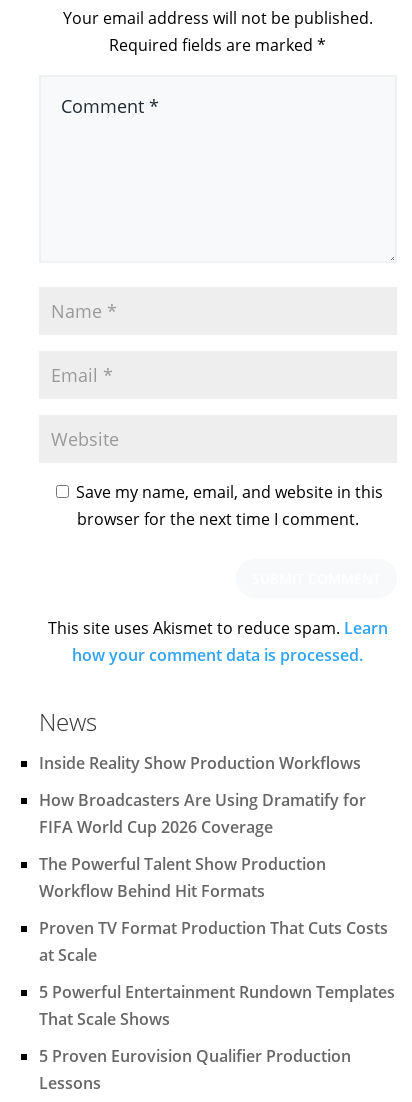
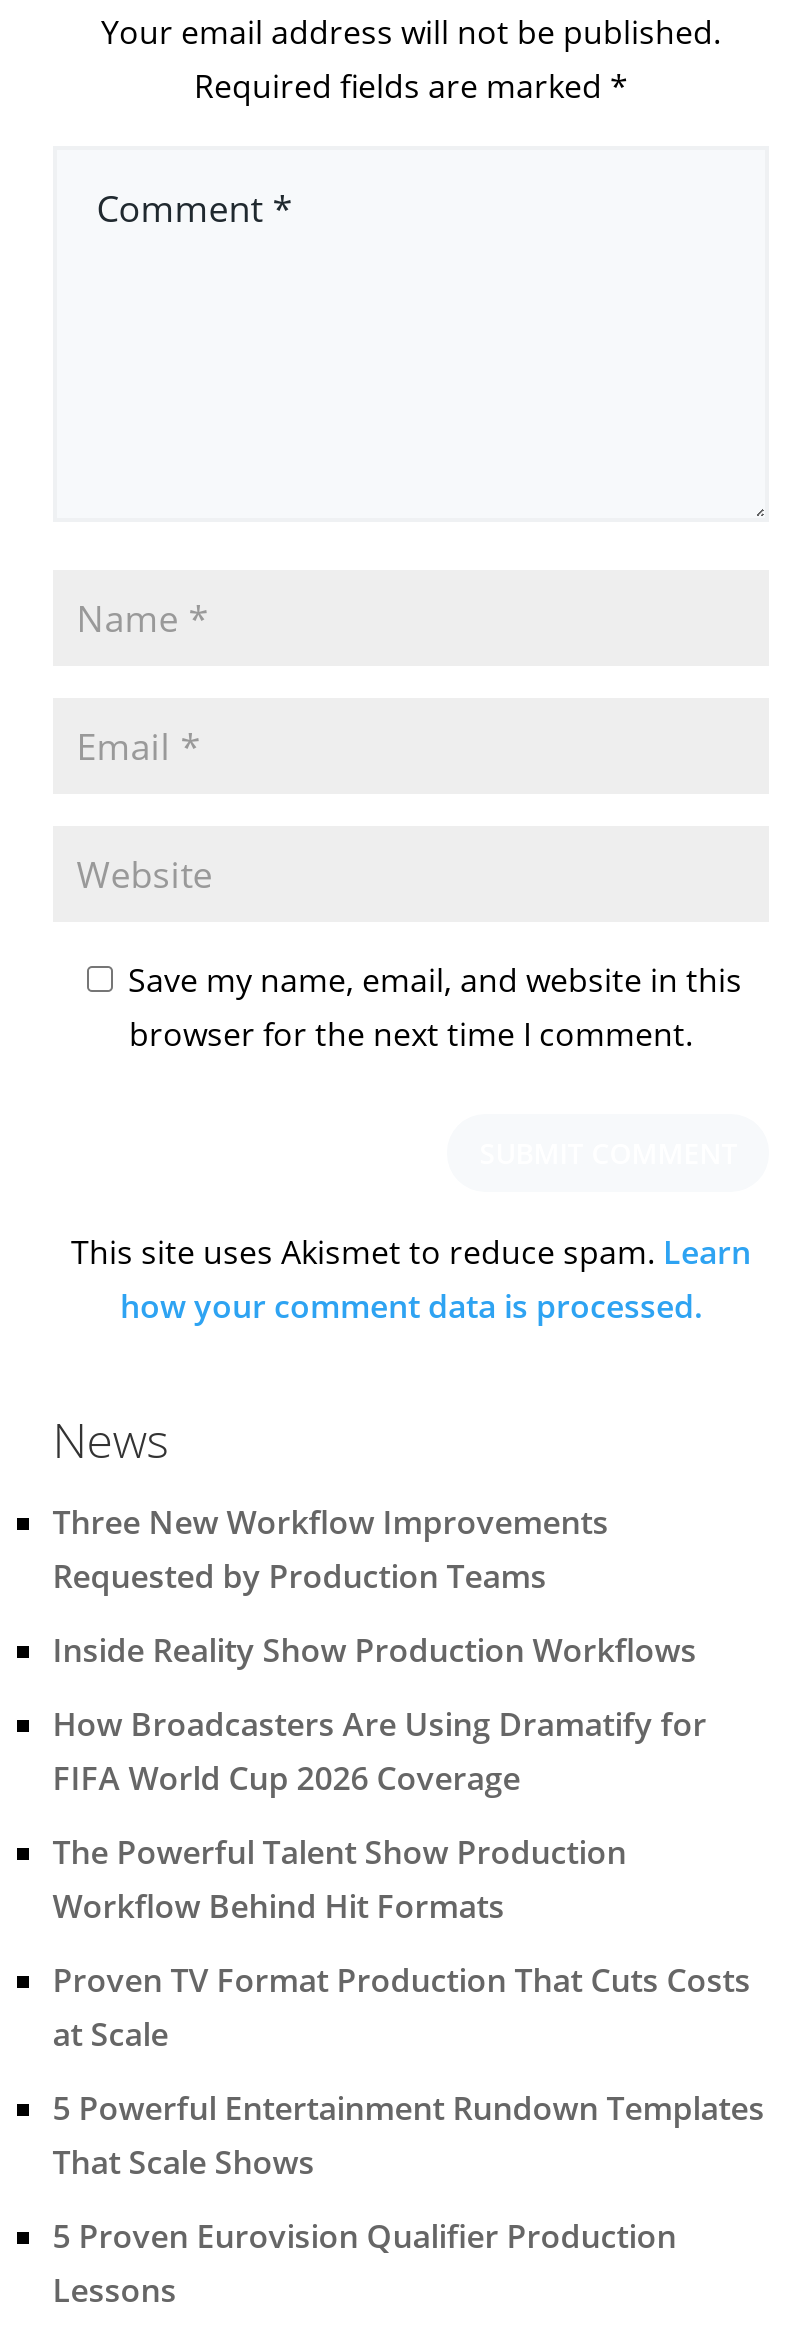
none -> [53,1501,609,1599] Three New Workflow Improvements | Requested by Production Teams

